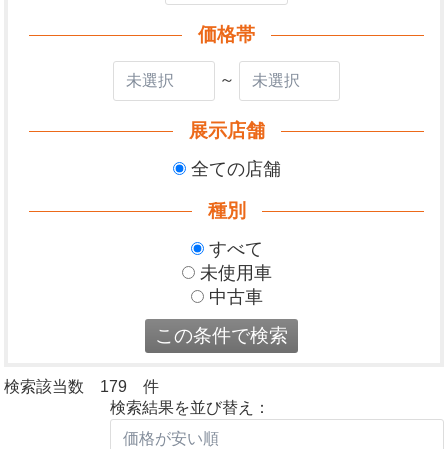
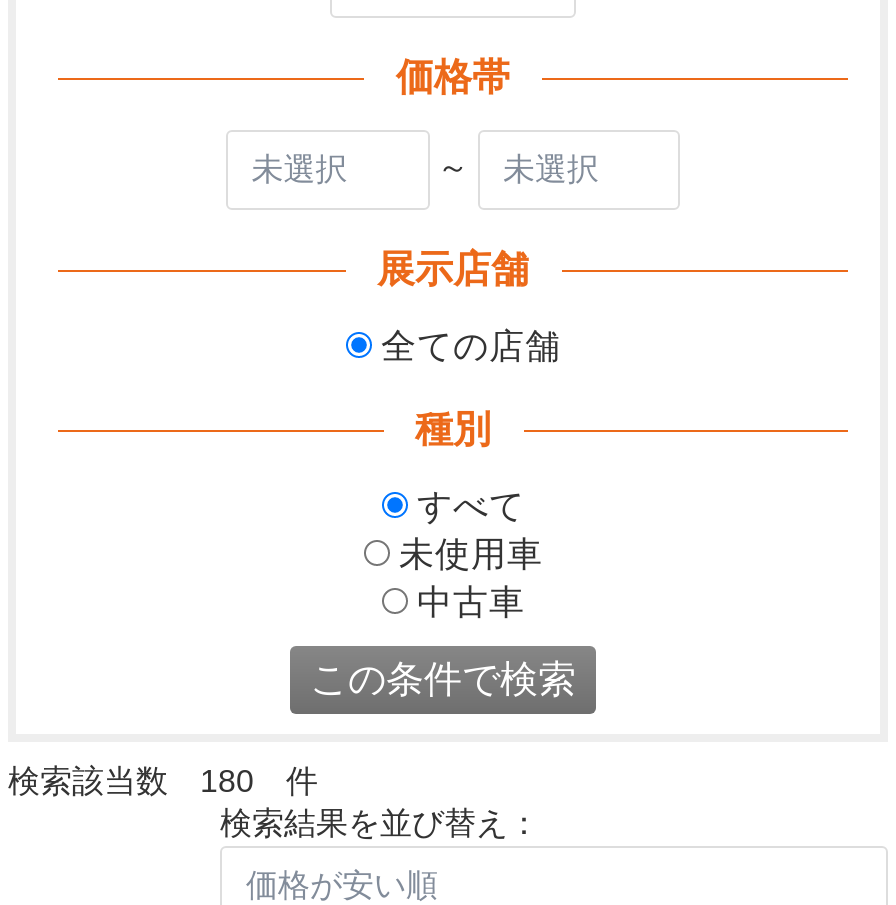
[4,378,159,395] 検索該当数 179 件 -> [8,764,318,798] 検索該当数 180 件

